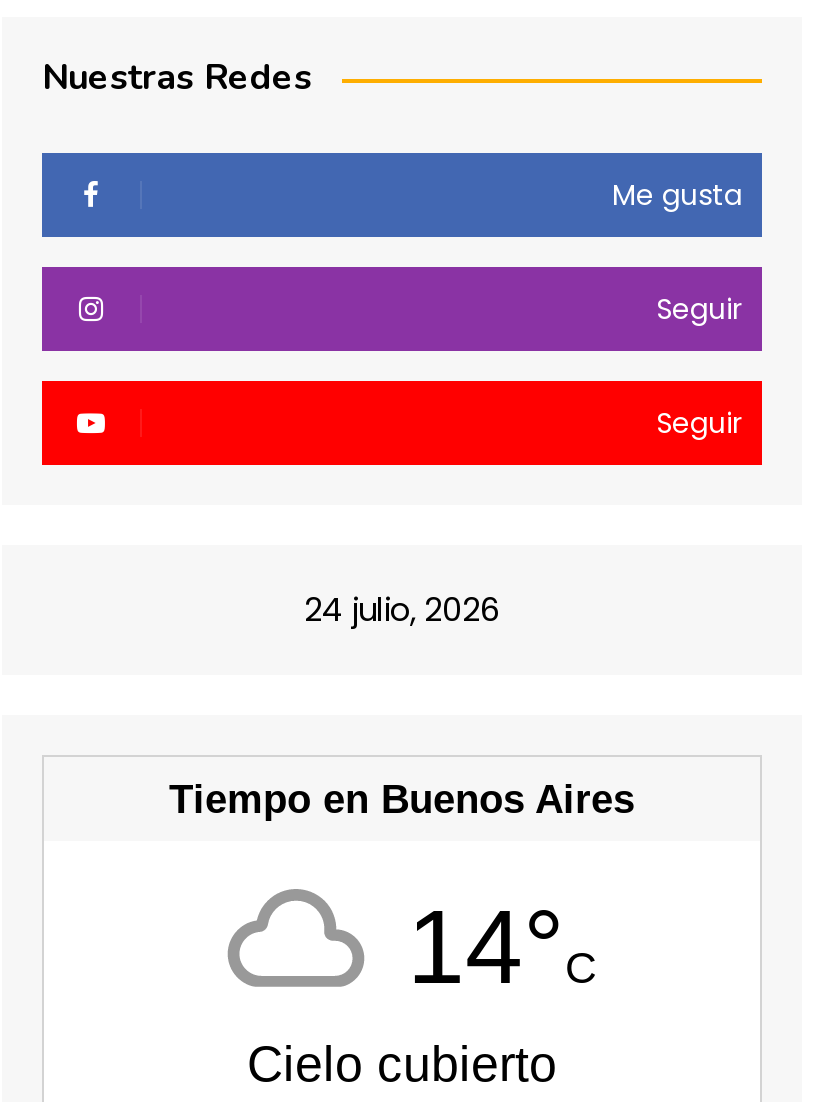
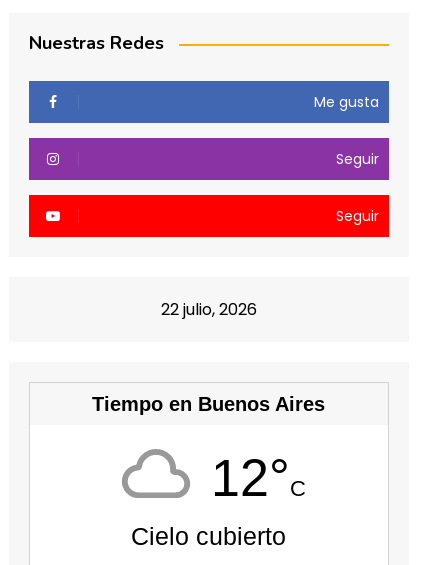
[304,587,500,633] 24 julio, 2026 -> [161,298,257,321] 22 julio, 2026
[407,889,597,1005] 14°C -> [211,449,306,507] 12°C

